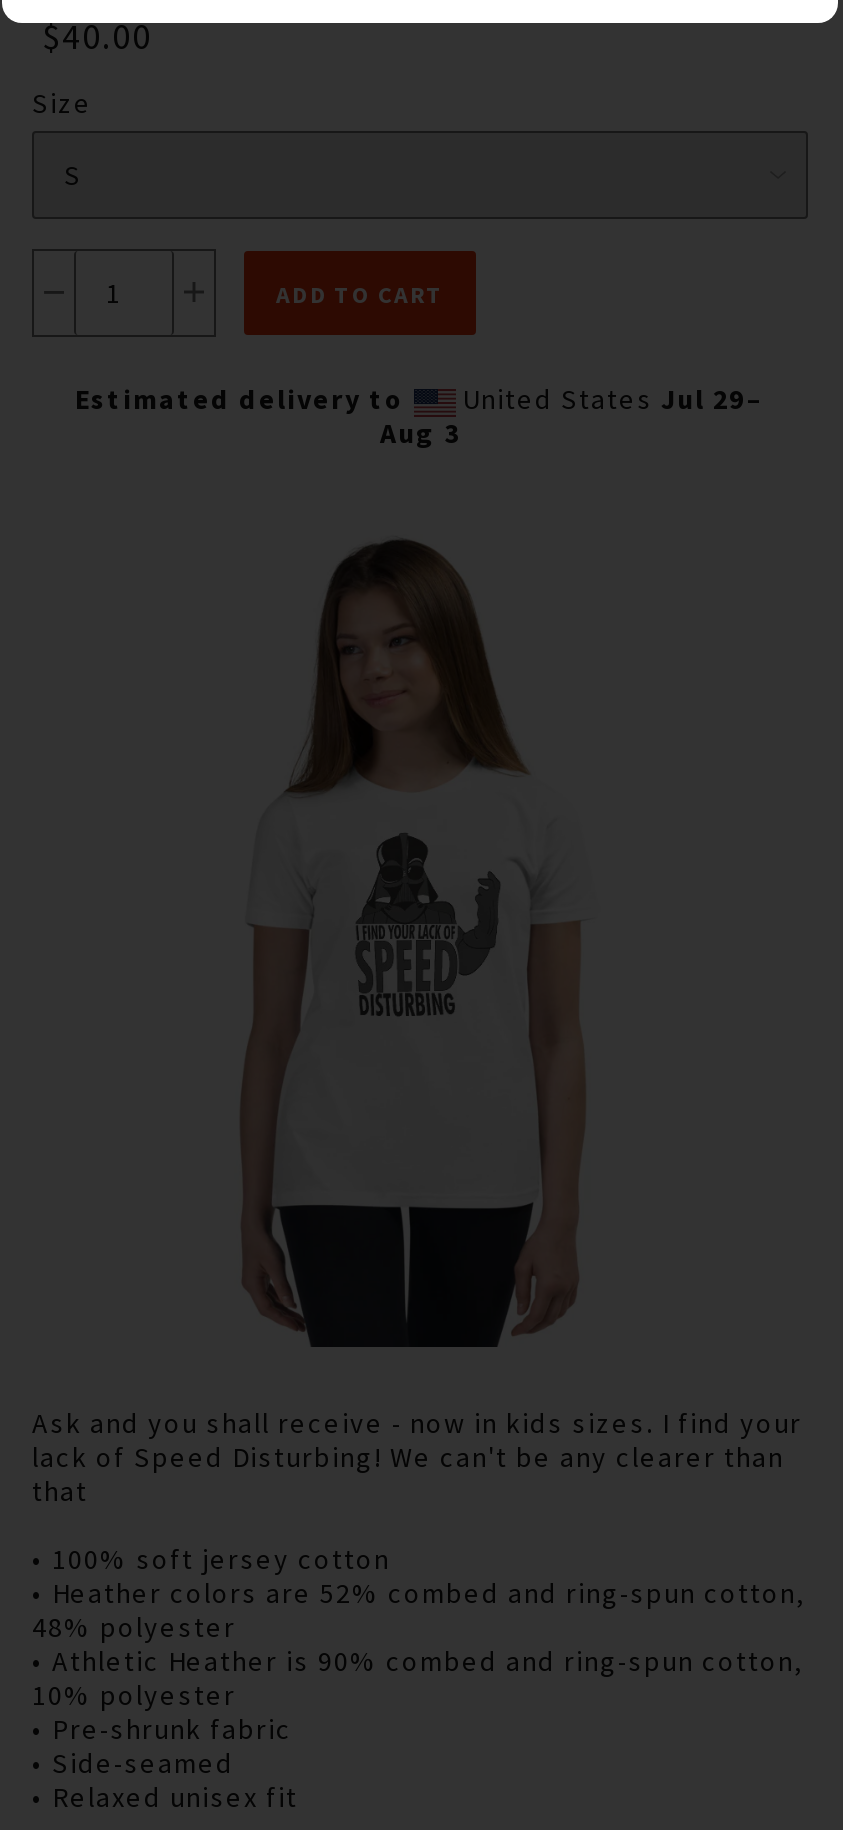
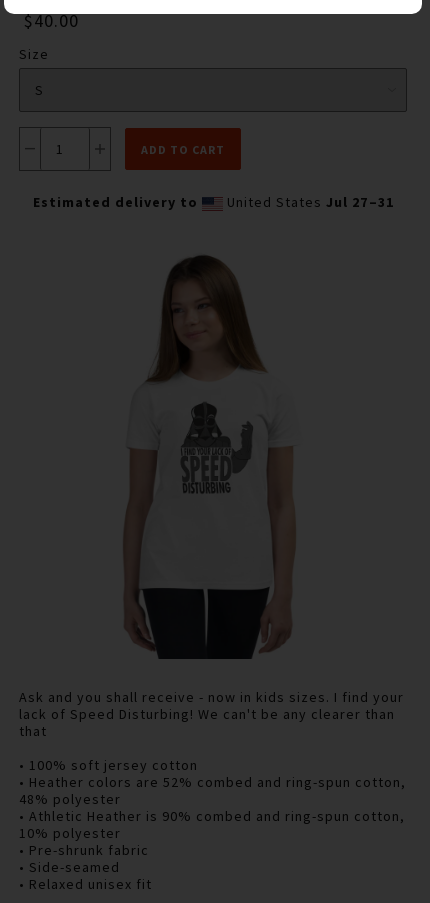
[380,381,765,451] United States Jul 29– | Aug 3 -> [222,193,393,211] United States Jul 27–31

